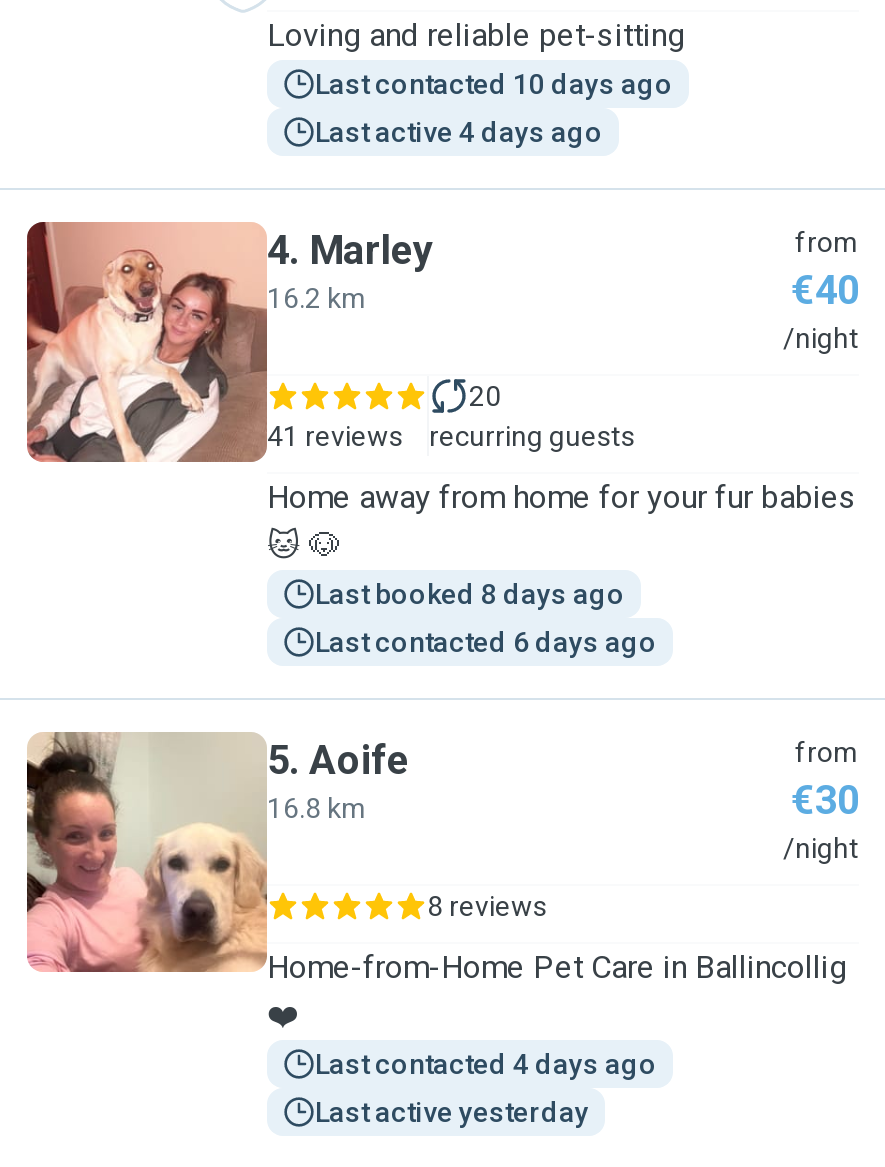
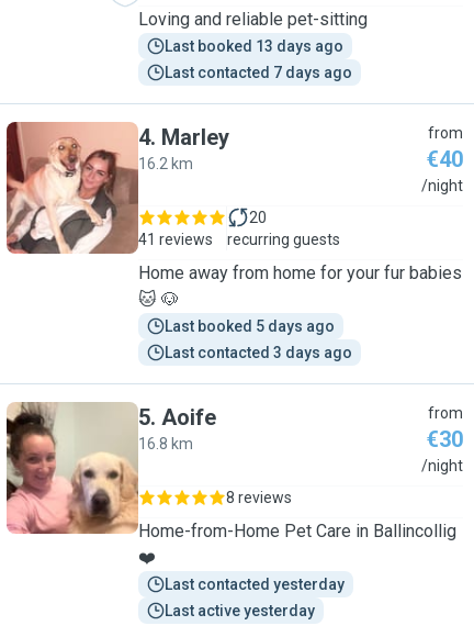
[315,68,673,100] Last contacted 10 days ago -> [165,37,343,55] Last booked 13 days ago
[315,116,603,148] Last active 4 days ago -> [165,64,352,81] Last contacted 7 days ago
[315,578,625,610] Last booked 8 days ago -> [165,317,335,335] Last booked 5 days ago
[315,626,657,658] Last contacted 6 days ago -> [165,344,352,361] Last contacted 3 days ago
[315,1048,657,1080] Last contacted 4 days ago -> [165,575,345,593] Last contacted yesterday

